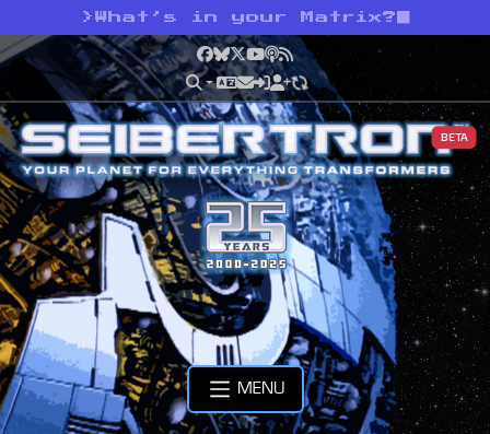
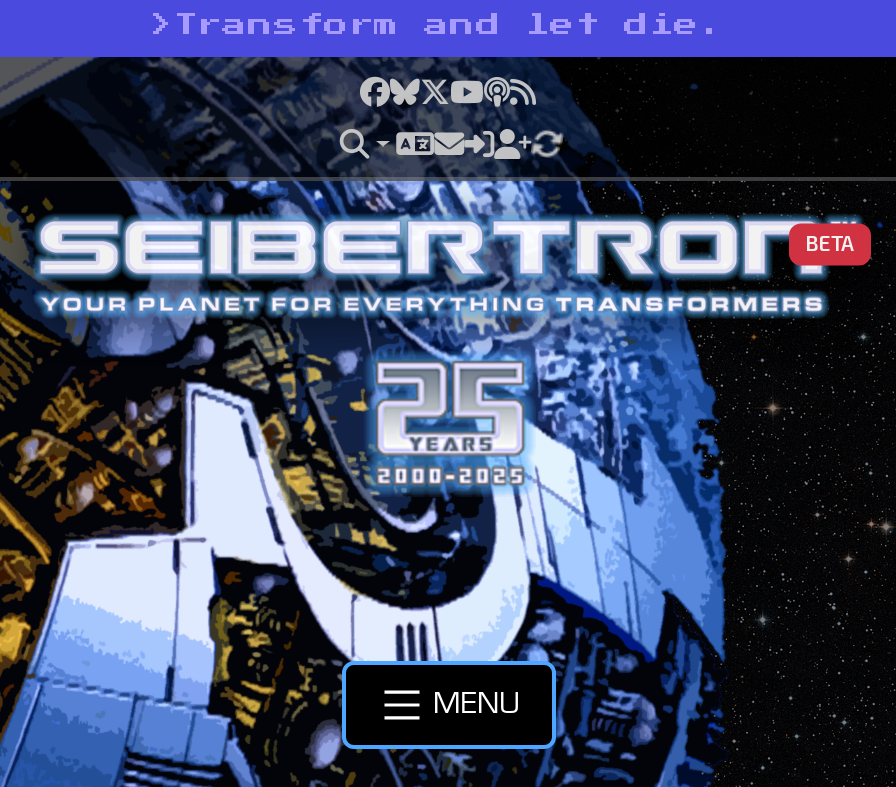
[81,11,396,24] > What’s in your Matrix? -> [150,13,724,37] > Transform and let die.

